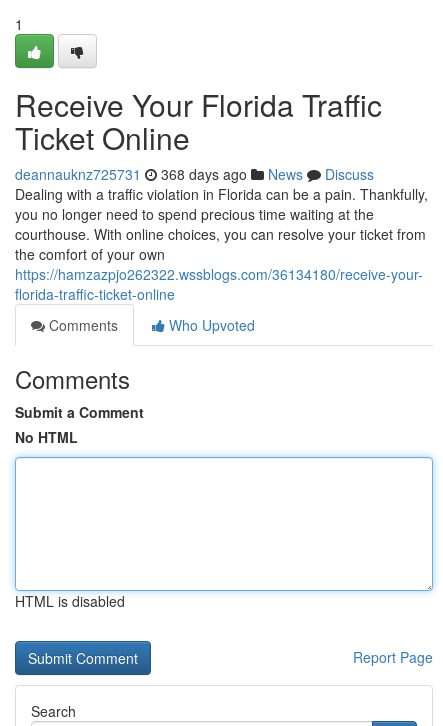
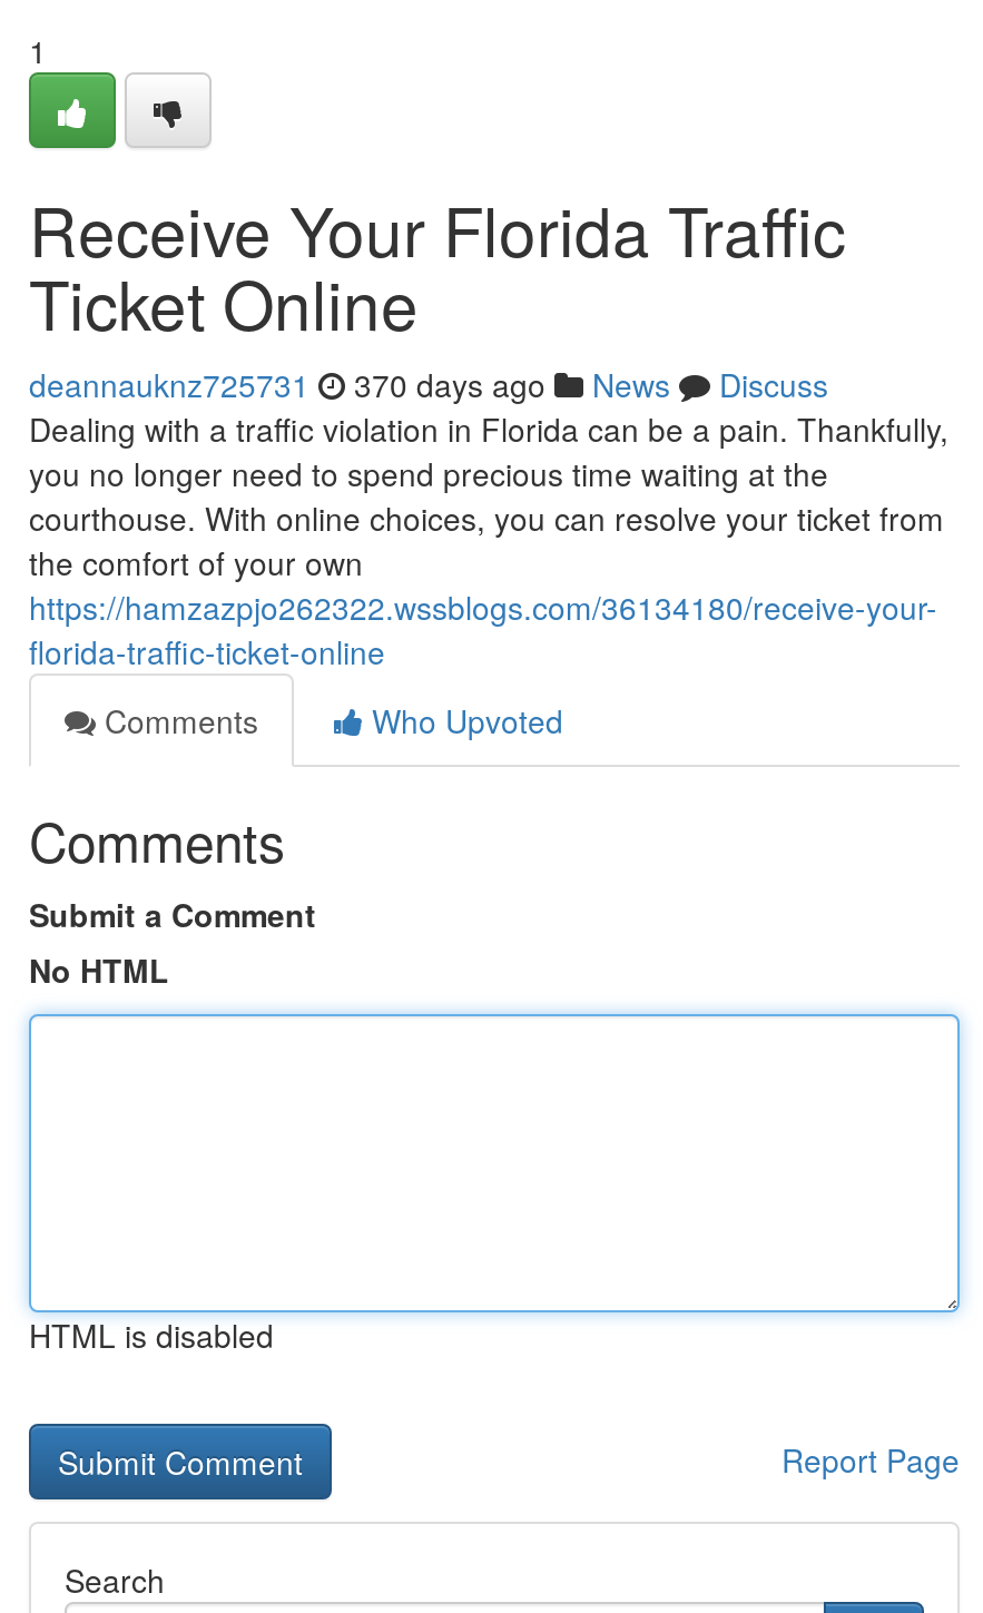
[15,164,374,184] deannauknz725731 368 days ago News Discuss -> [29,362,828,406] deannauknz725731 370 days ago News Discuss

